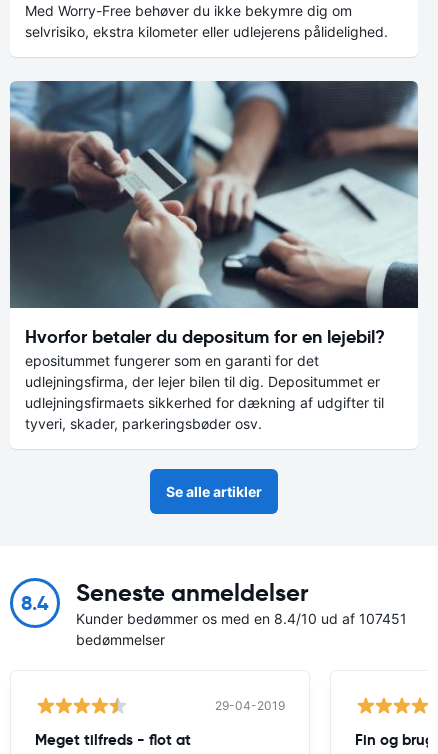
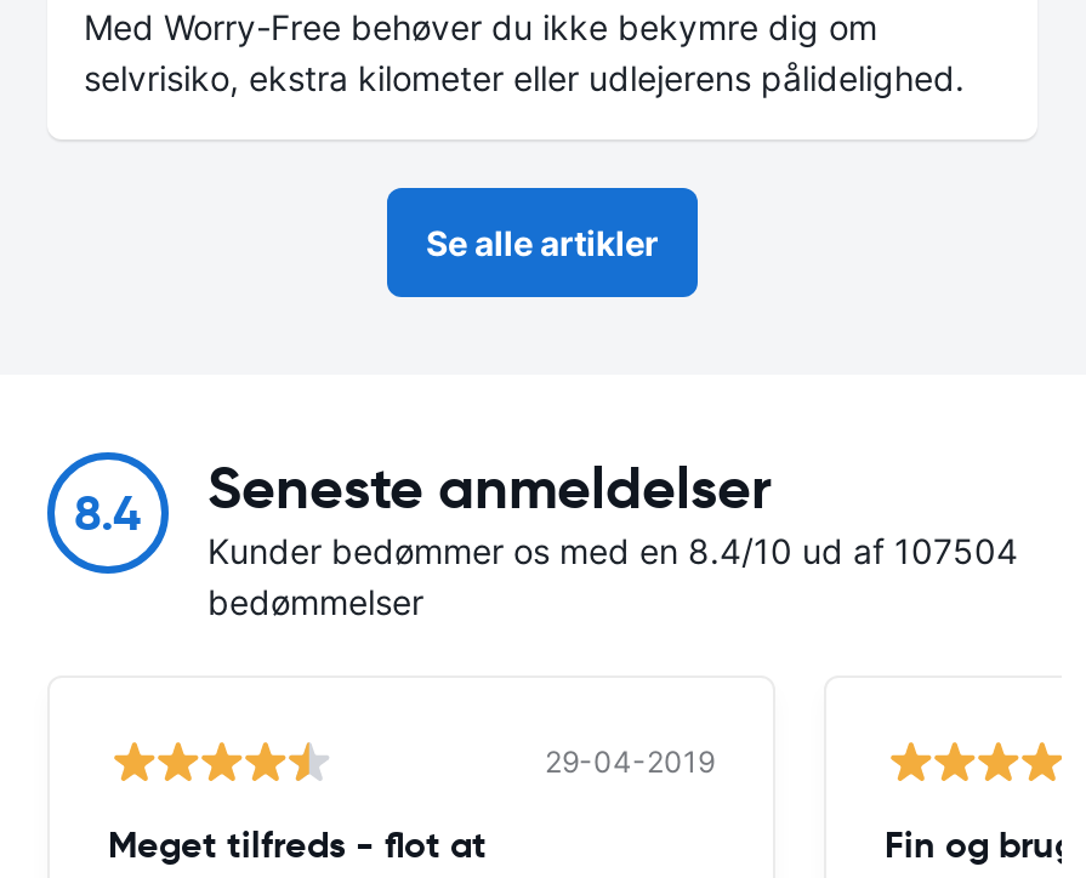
[9,80,419,432] [image] | Hvorfor betaler du depositum for en lejebil? | epositummet fungerer som en garanti for det | udlejningsfirma, der lejer bilen til dig. Depositummet er | udlejningsfirmaets sikkerhed for dækning af udgifter til | tyveri, skader, parkeringsbøder osv. -> none
[76,610,407,627] Kunder bedømmer os med en 8.4/10 ud af 107451 -> [207,529,1018,571] Kunder bedømmer os med en 8.4/10 ud af 107504

